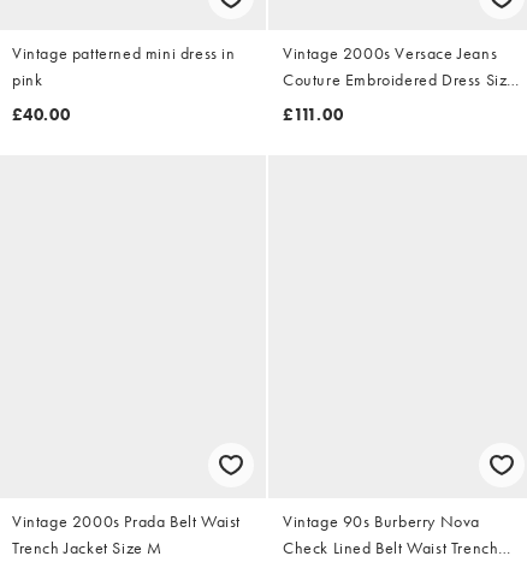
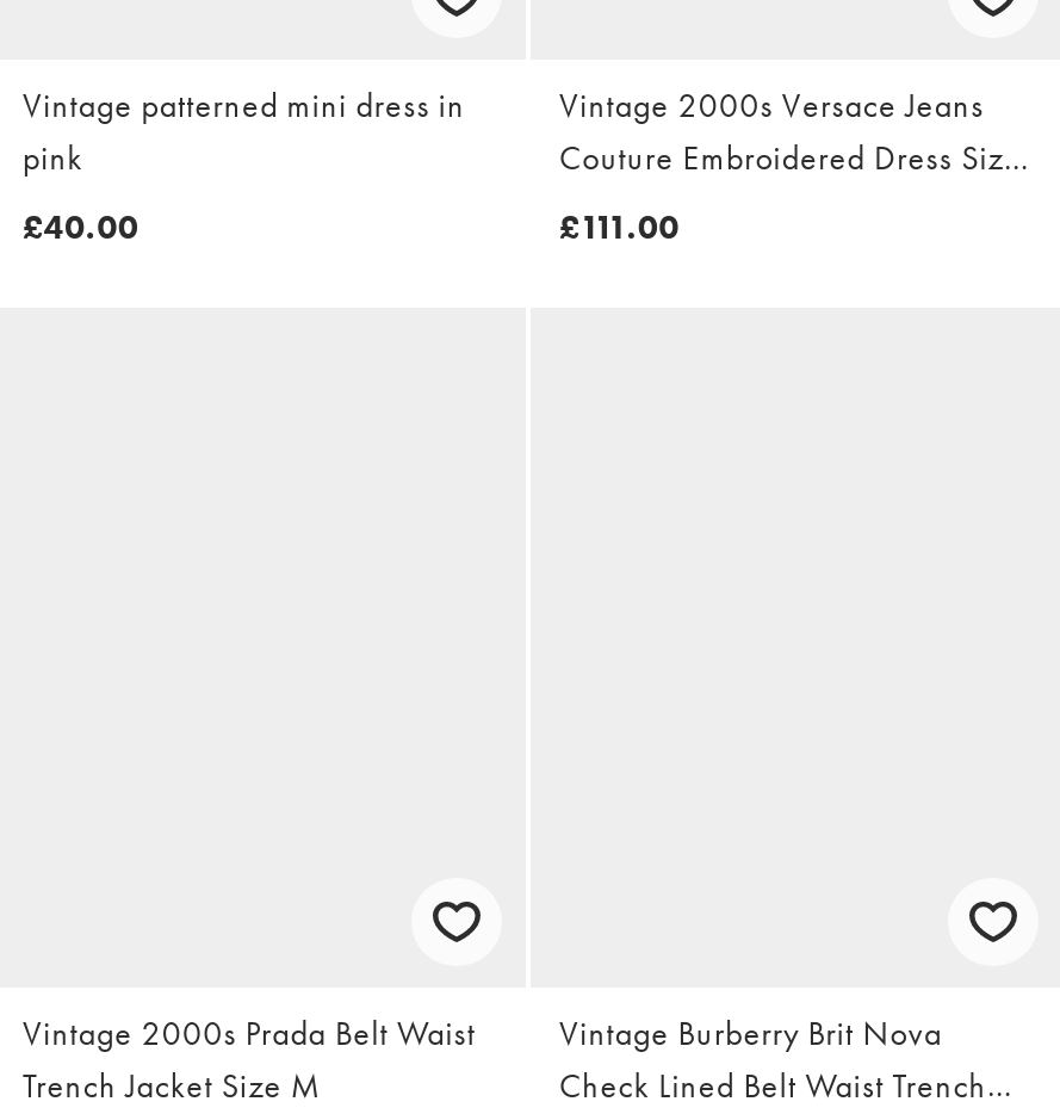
[283,510,480,532] Vintage 90s Burberry Nova -> [559,1011,942,1054] Vintage Burberry Brit Nova

